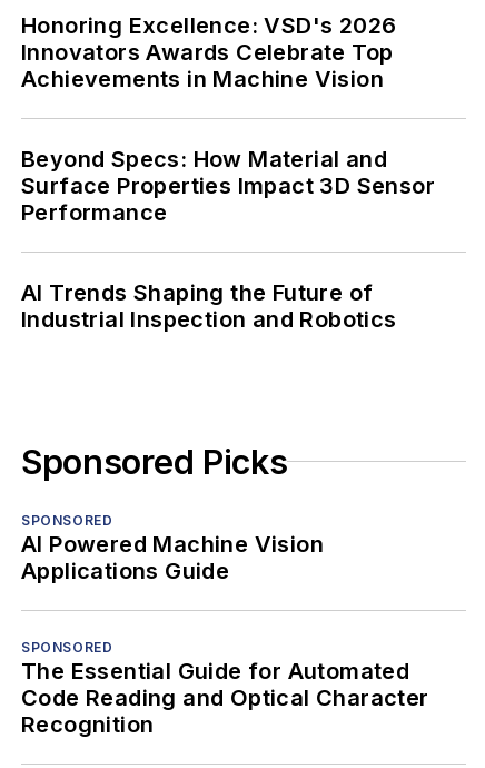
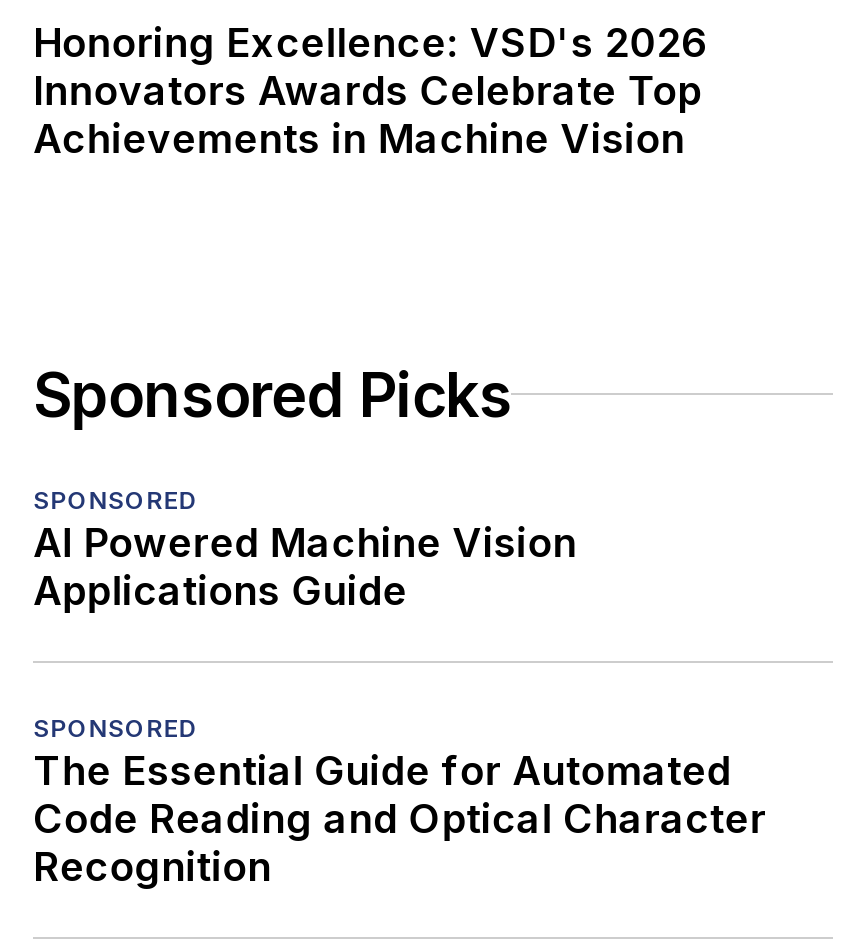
[21,145,435,332] Beyond Specs: How Material and | Surface Properties Impact 3D Sensor | Performance | AI Trends Shaping the Future of | Industrial Inspection and Robotics -> none

